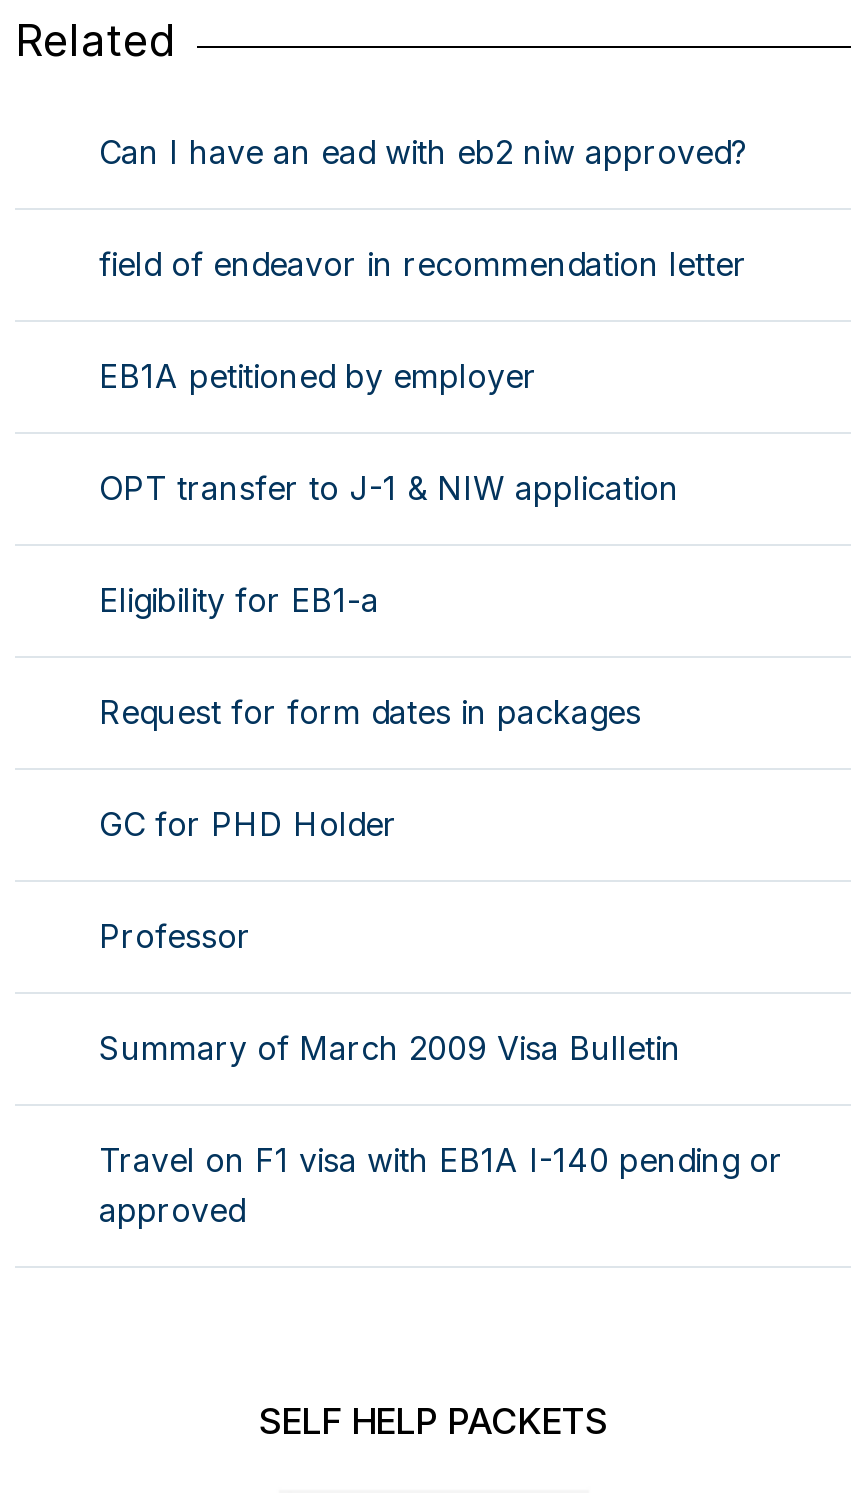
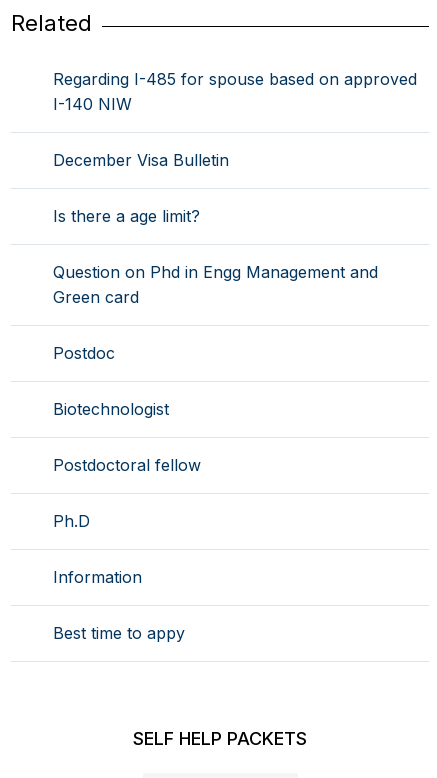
[99,132,749,172] Can I have an ead with eb2 niw approved? -> [53,69,417,114] Regarding I-485 for spouse based on approved | I-140 NIW
[99,244,747,284] field of endeavor in recommendation letter -> [53,150,229,170] December Visa Bulletin
[99,356,537,396] EB1A petitioned by employer -> [53,206,200,226] Is there a age limit?
[99,468,679,508] OPT transfer to J-1 & NIW application -> [53,262,378,307] Question on Phd in Engg Management and | Green card
[99,580,379,620] Eligibility for EB1-a -> [53,343,115,363] Postdoc
[99,692,641,732] Request for form dates in packages -> [53,399,169,419] Biotechnologist
[99,804,397,844] GC for PHD Holder -> [53,455,201,475] Postdoctoral fellow
[99,916,251,956] Professor -> [53,511,90,531] Ph.D
[99,1028,681,1068] Summary of March 2009 Visa Bulletin -> [53,567,142,587] Information
[99,1140,783,1230] Travel on F1 visa with EB1A I-140 pending or | approved -> [53,623,185,643] Best time to appy

